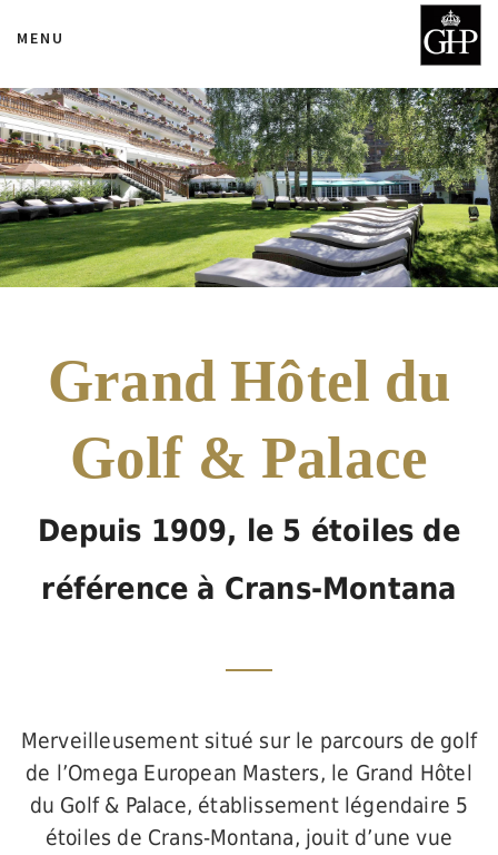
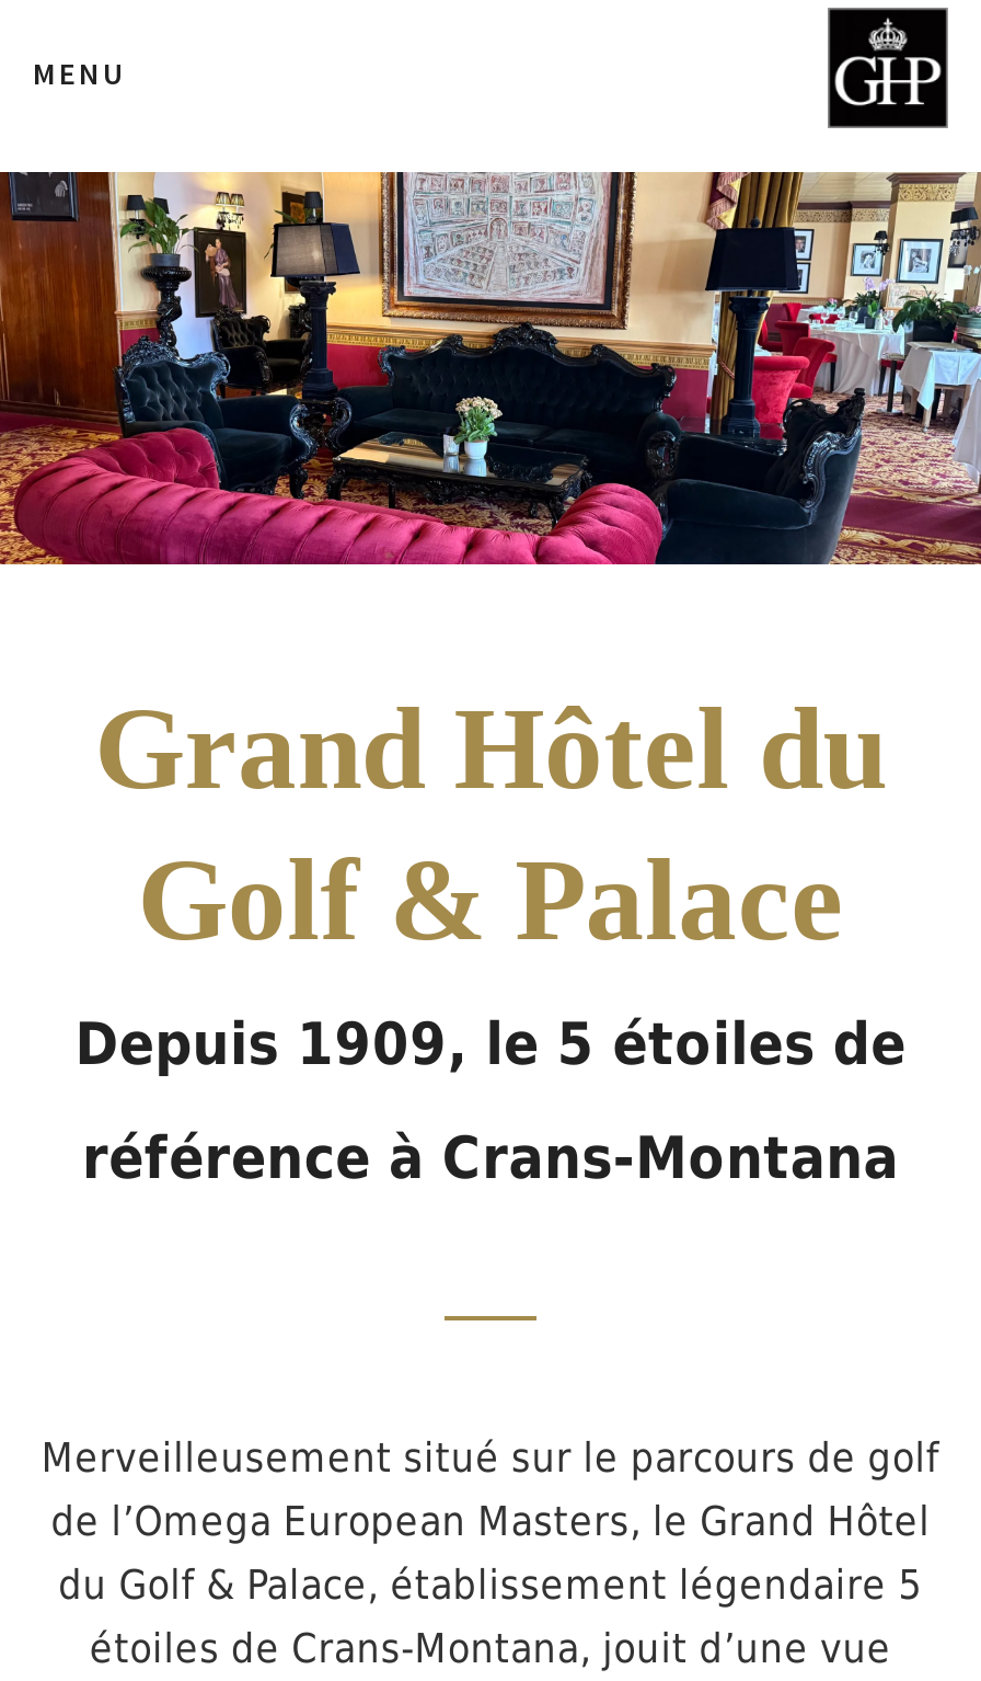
[3,87,495,288] [image] -> [7,170,974,567] [image]

